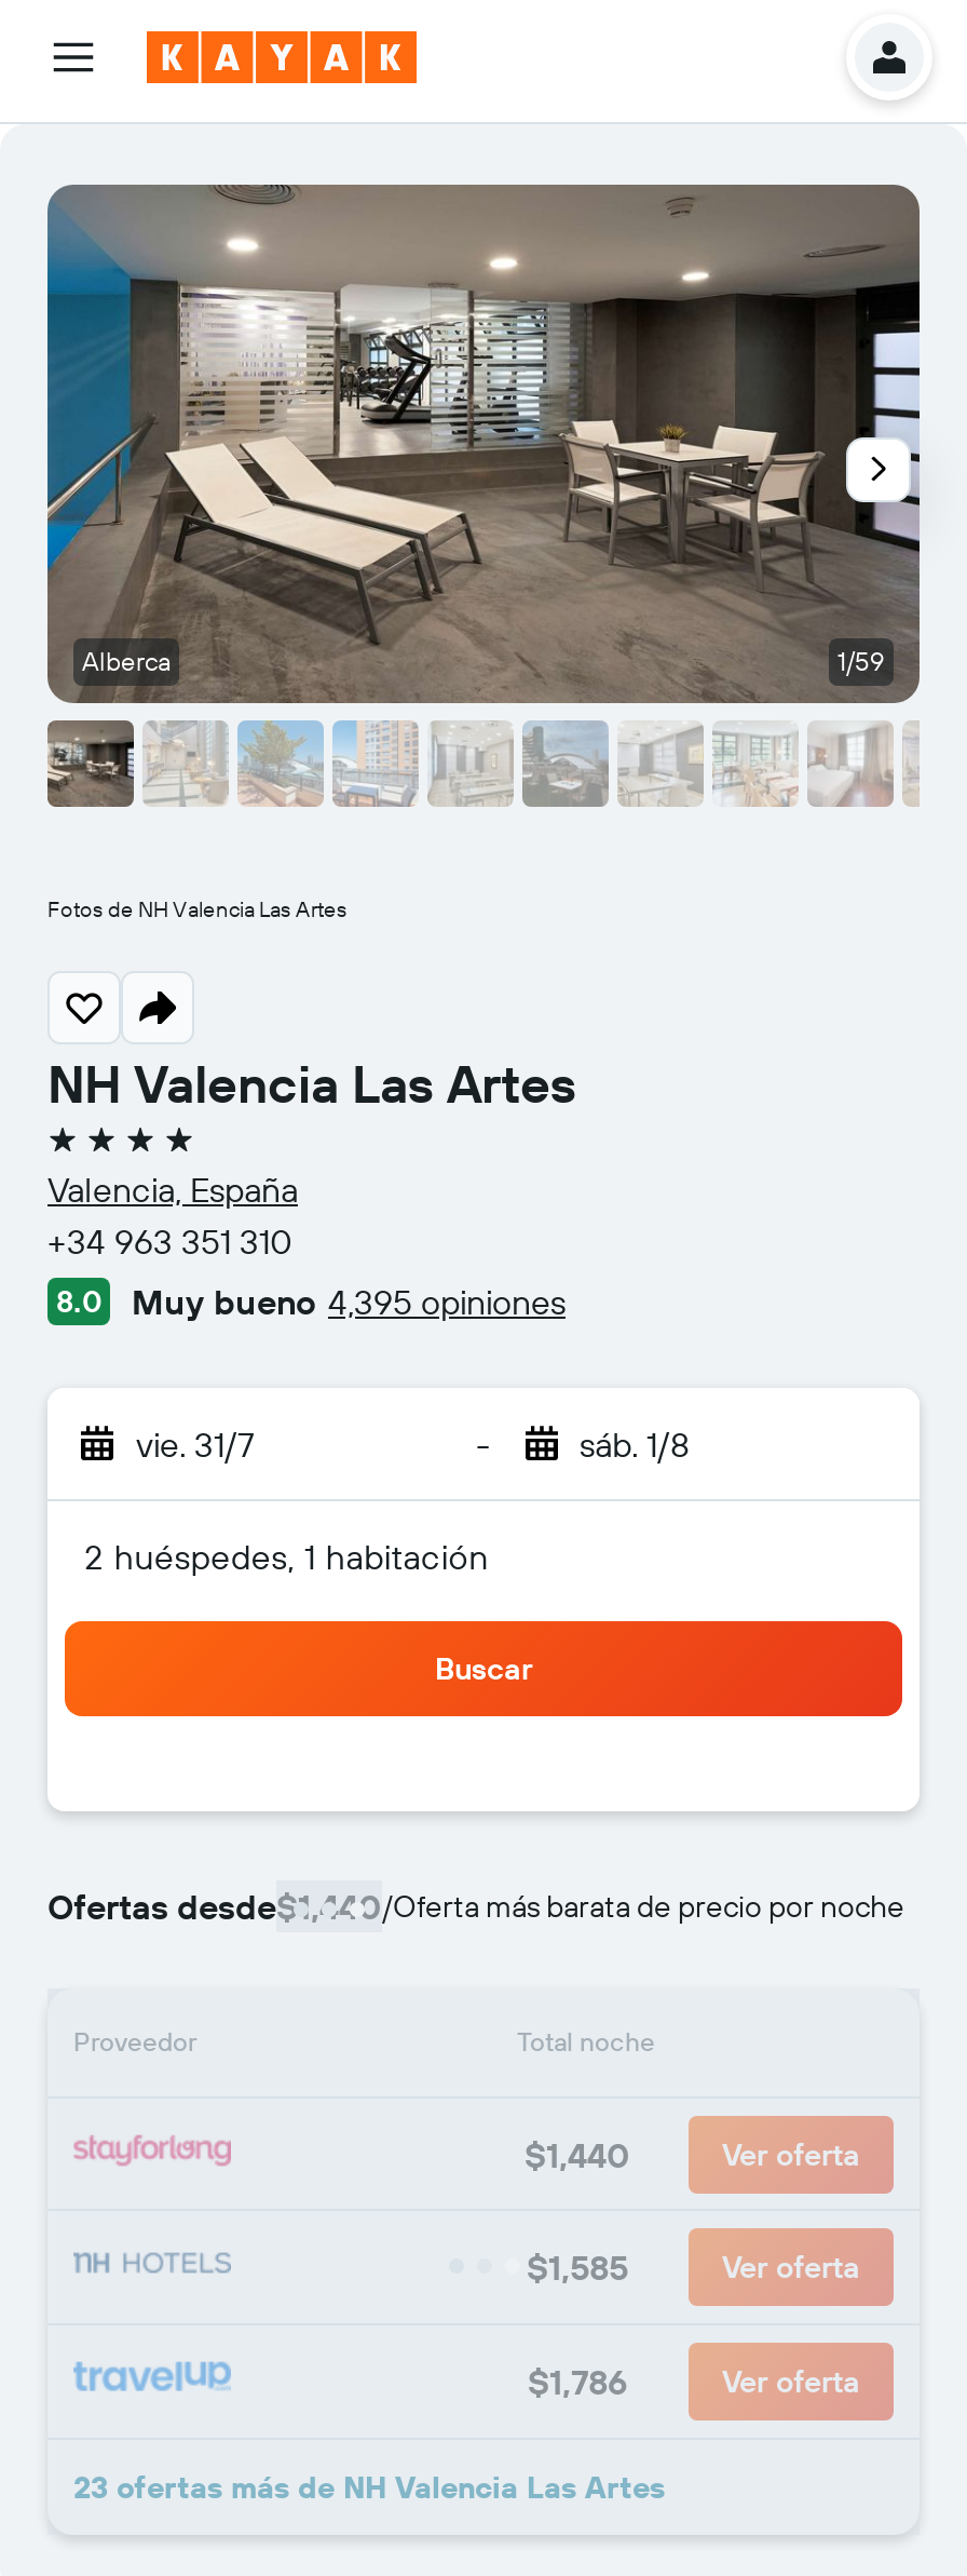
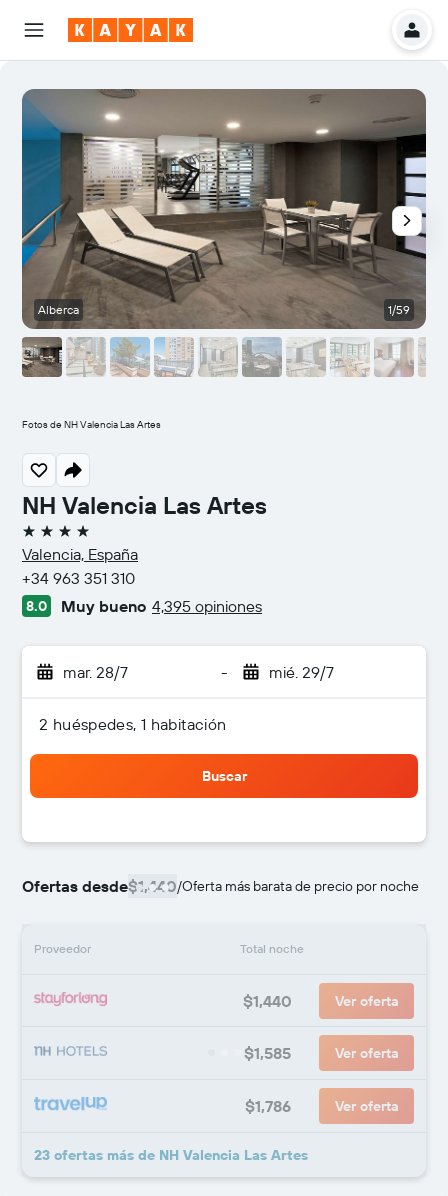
[136,1422,255,1466] vie. 31/7 -> [63,662,128,682] mar. 28/7
[580,1422,690,1466] sáb. 1/8 -> [268,662,333,682] mié. 29/7

